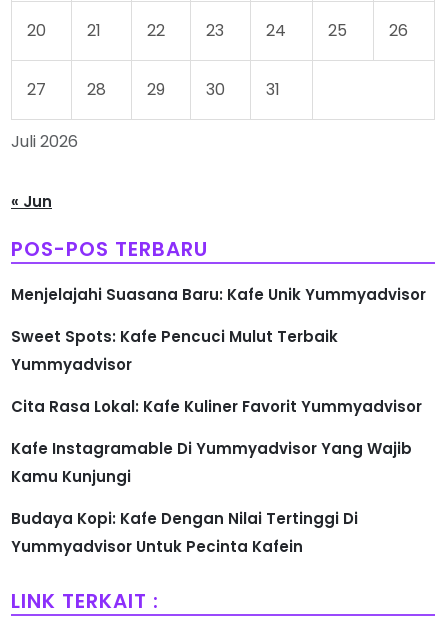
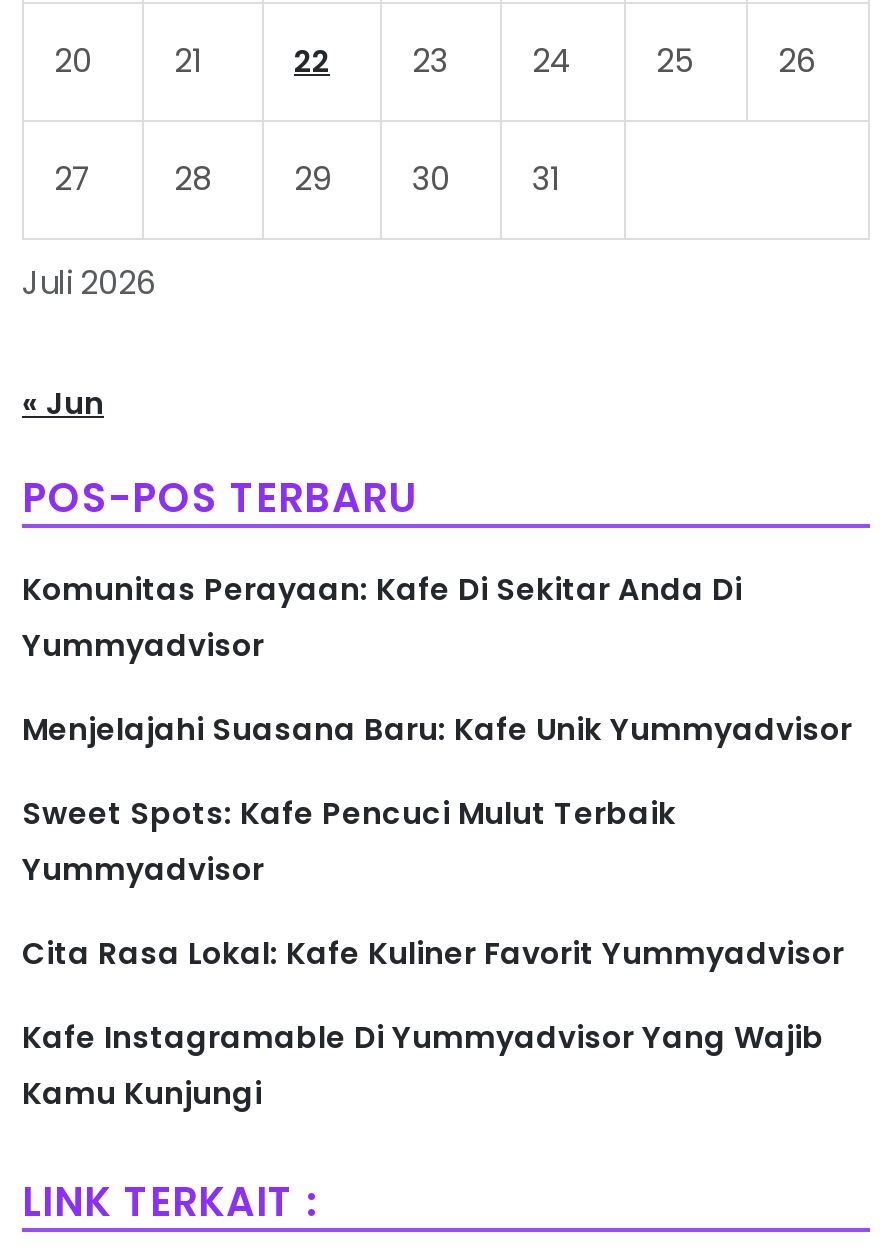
none -> [22,568,742,666] Komunitas Perayaan: Kafe Di Sekitar Anda Di | Yummyadvisor
moved [11,284,426,487] -> [22,708,852,1114]: Menjelajahi Suasana Baru: Kafe Unik Yummyadvisor | Sweet Spots: Kafe Pencuci Mulut Terbaik | Yummyadvisor | Cita Rasa Lokal: Kafe Kuliner Favorit Yummyadvisor | Kafe Instagramable Di Yummyadvisor Yang Wajib | Kamu Kunjungi
[11,508,358,557] Budaya Kopi: Kafe Dengan Nilai Tertinggi Di | Yummyadvisor Untuk Pecinta Kafein -> none

